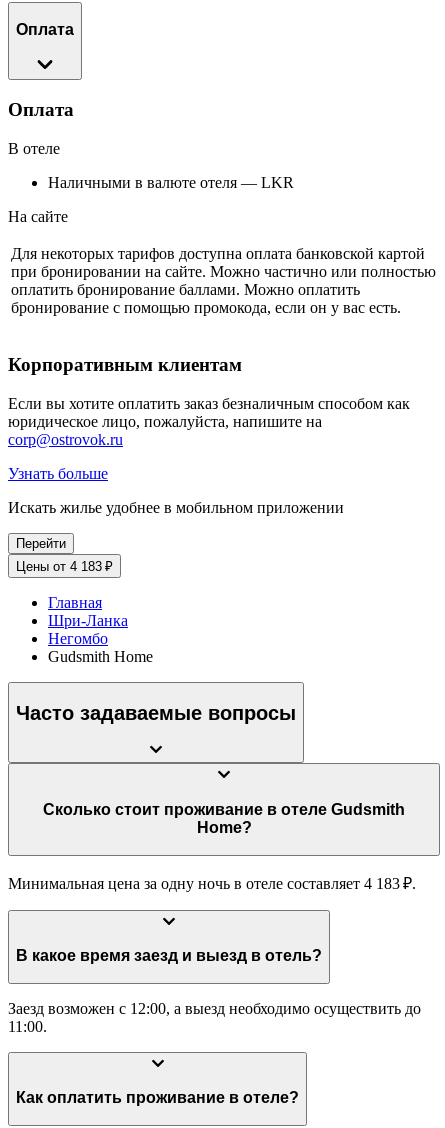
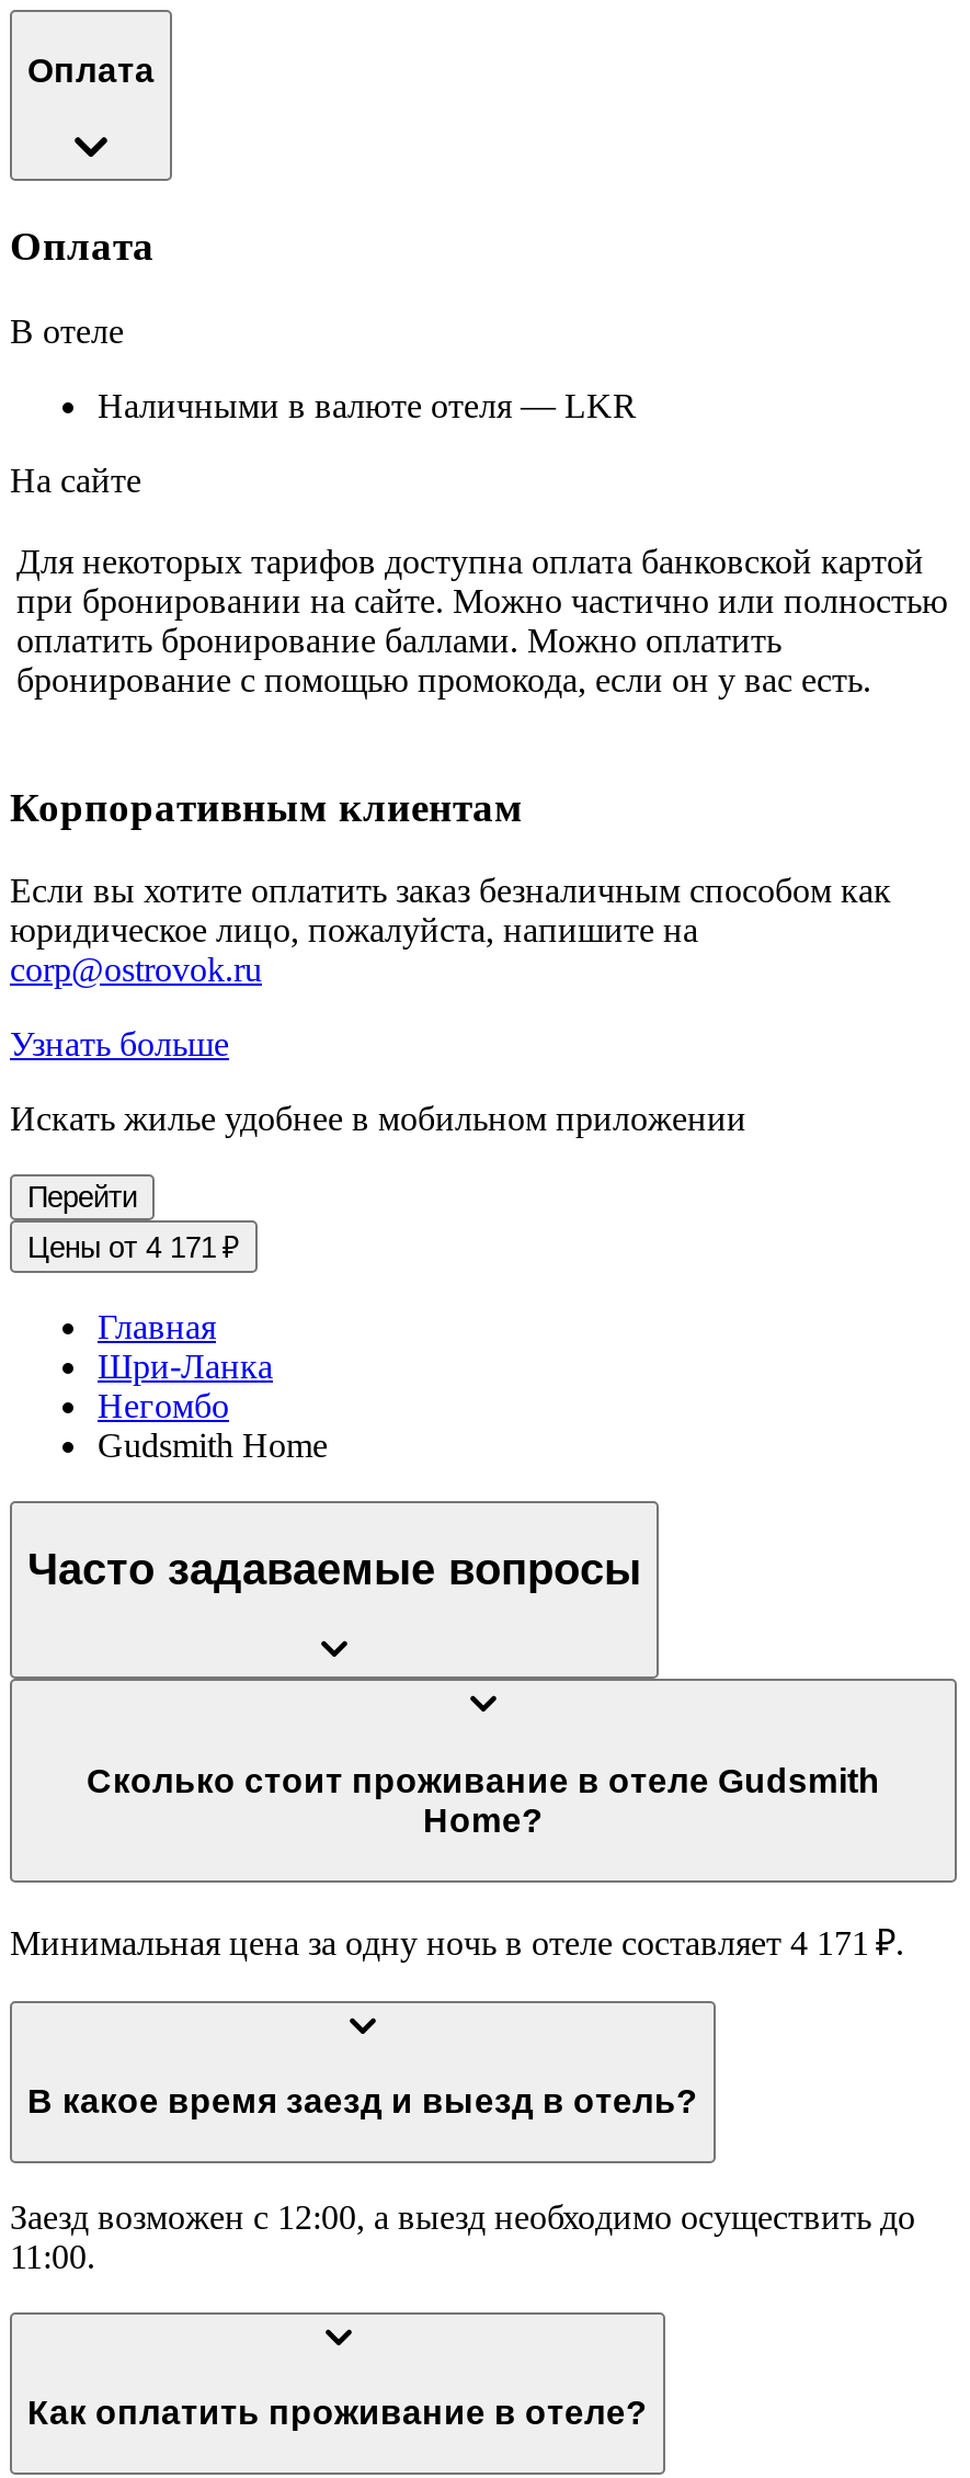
[16,559,113,574] Цены от 4 183 ₽ -> [27,1232,240,1264] Цены от 4 171 ₽
[8,874,416,891] Минимальная цена за одну ночь в отеле составляет 4 183 ₽. -> [10,1923,904,1960] Минимальная цена за одну ночь в отеле составляет 4 171 ₽.

